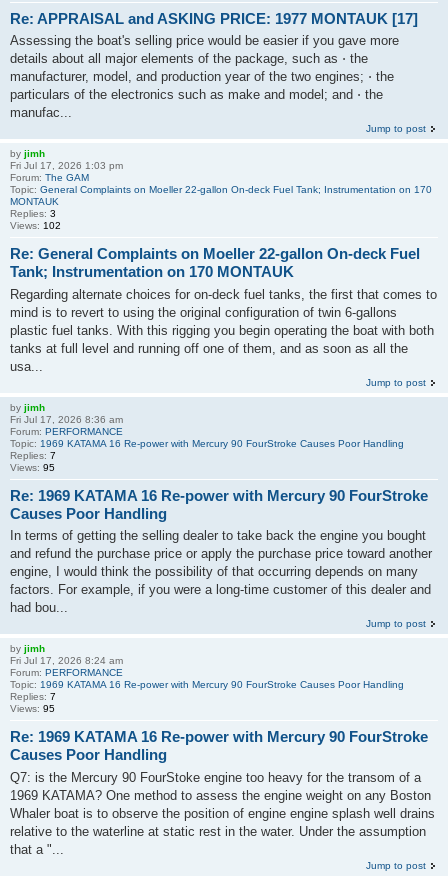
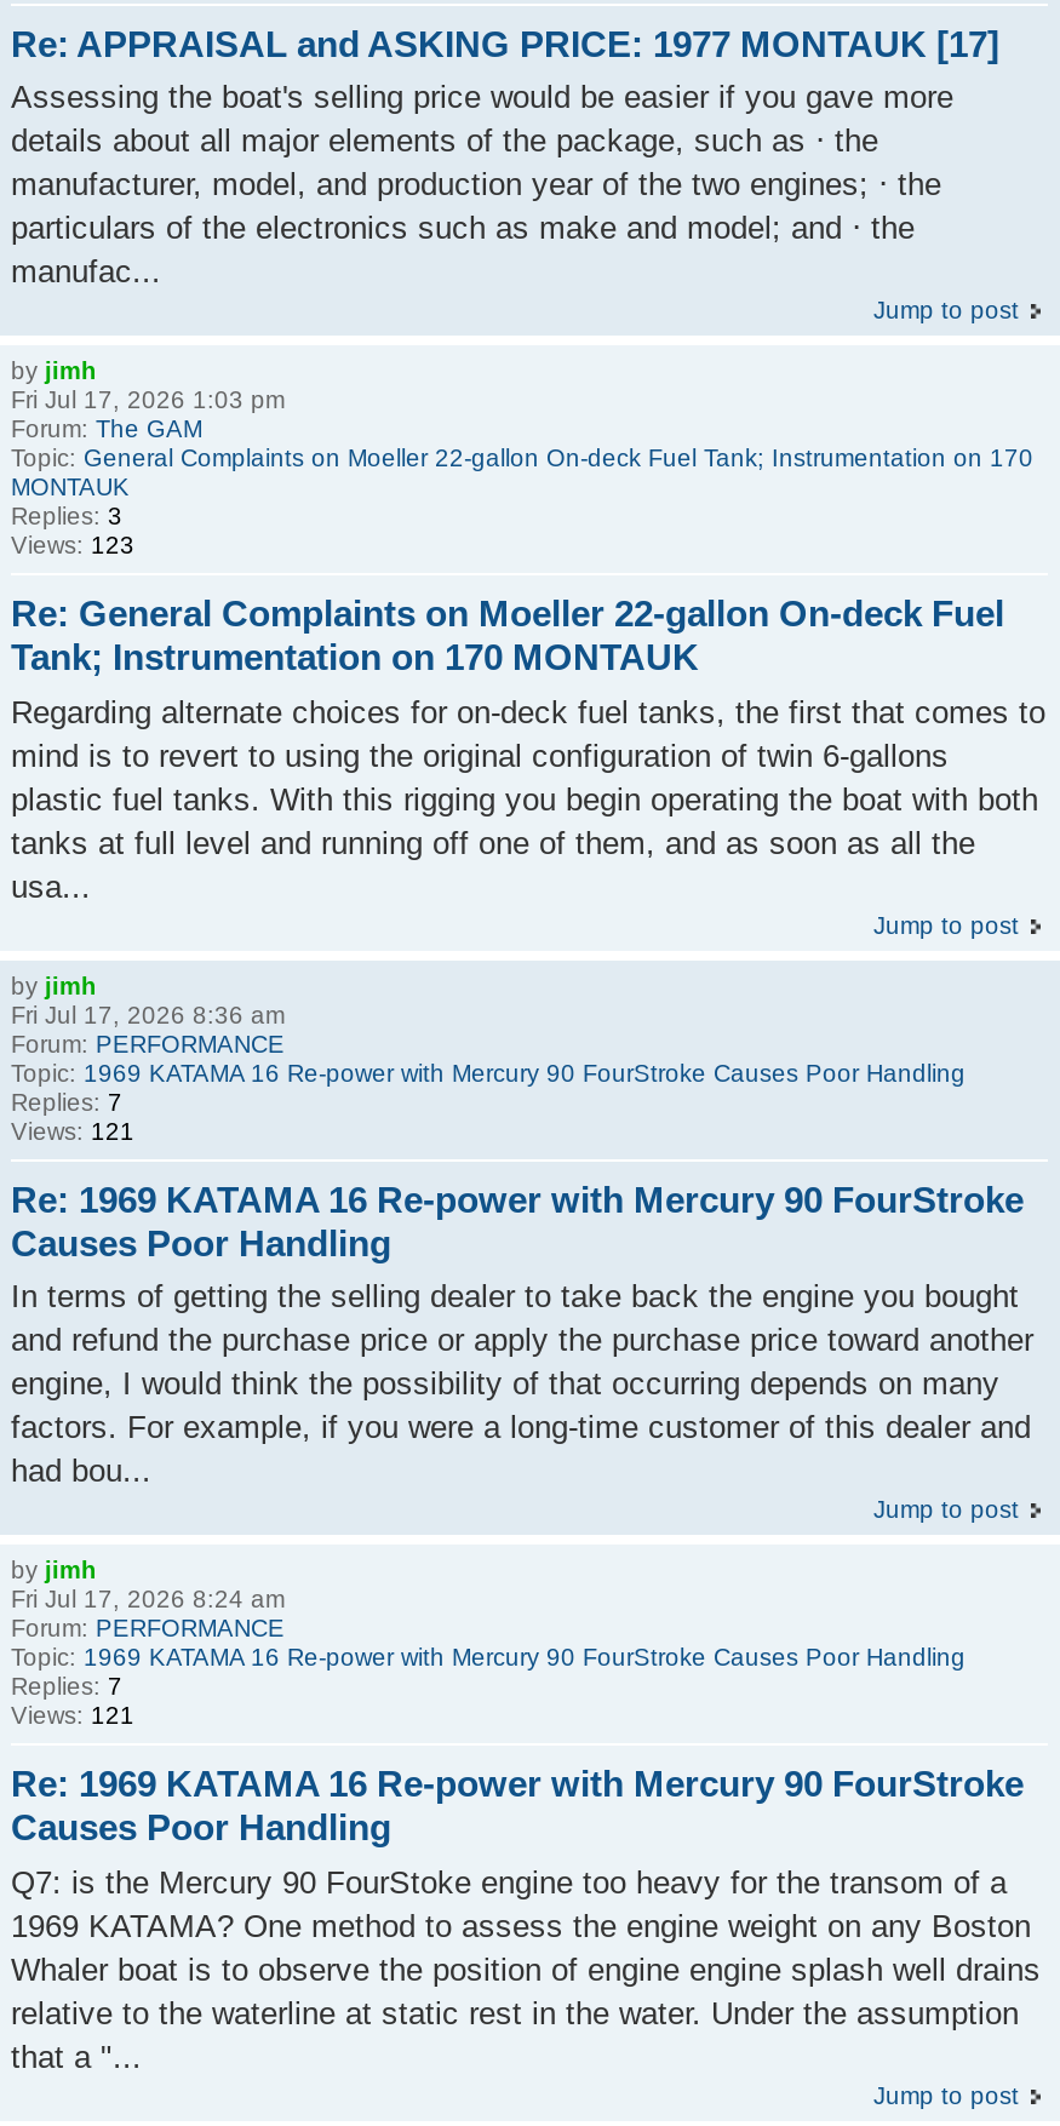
[10,220,61,231] Views: 102 -> [11,532,134,559] Views: 123
[10,462,55,473] Views: 95 -> [11,1117,134,1144] Views: 121
[10,703,55,714] Views: 95 -> [11,1702,134,1729] Views: 121

